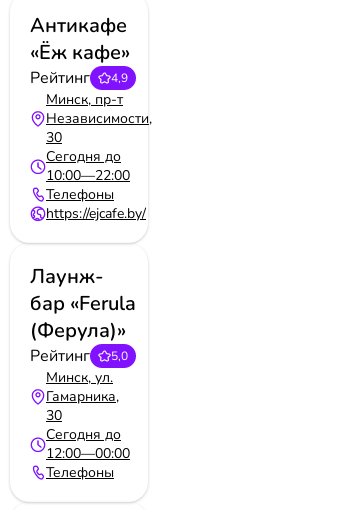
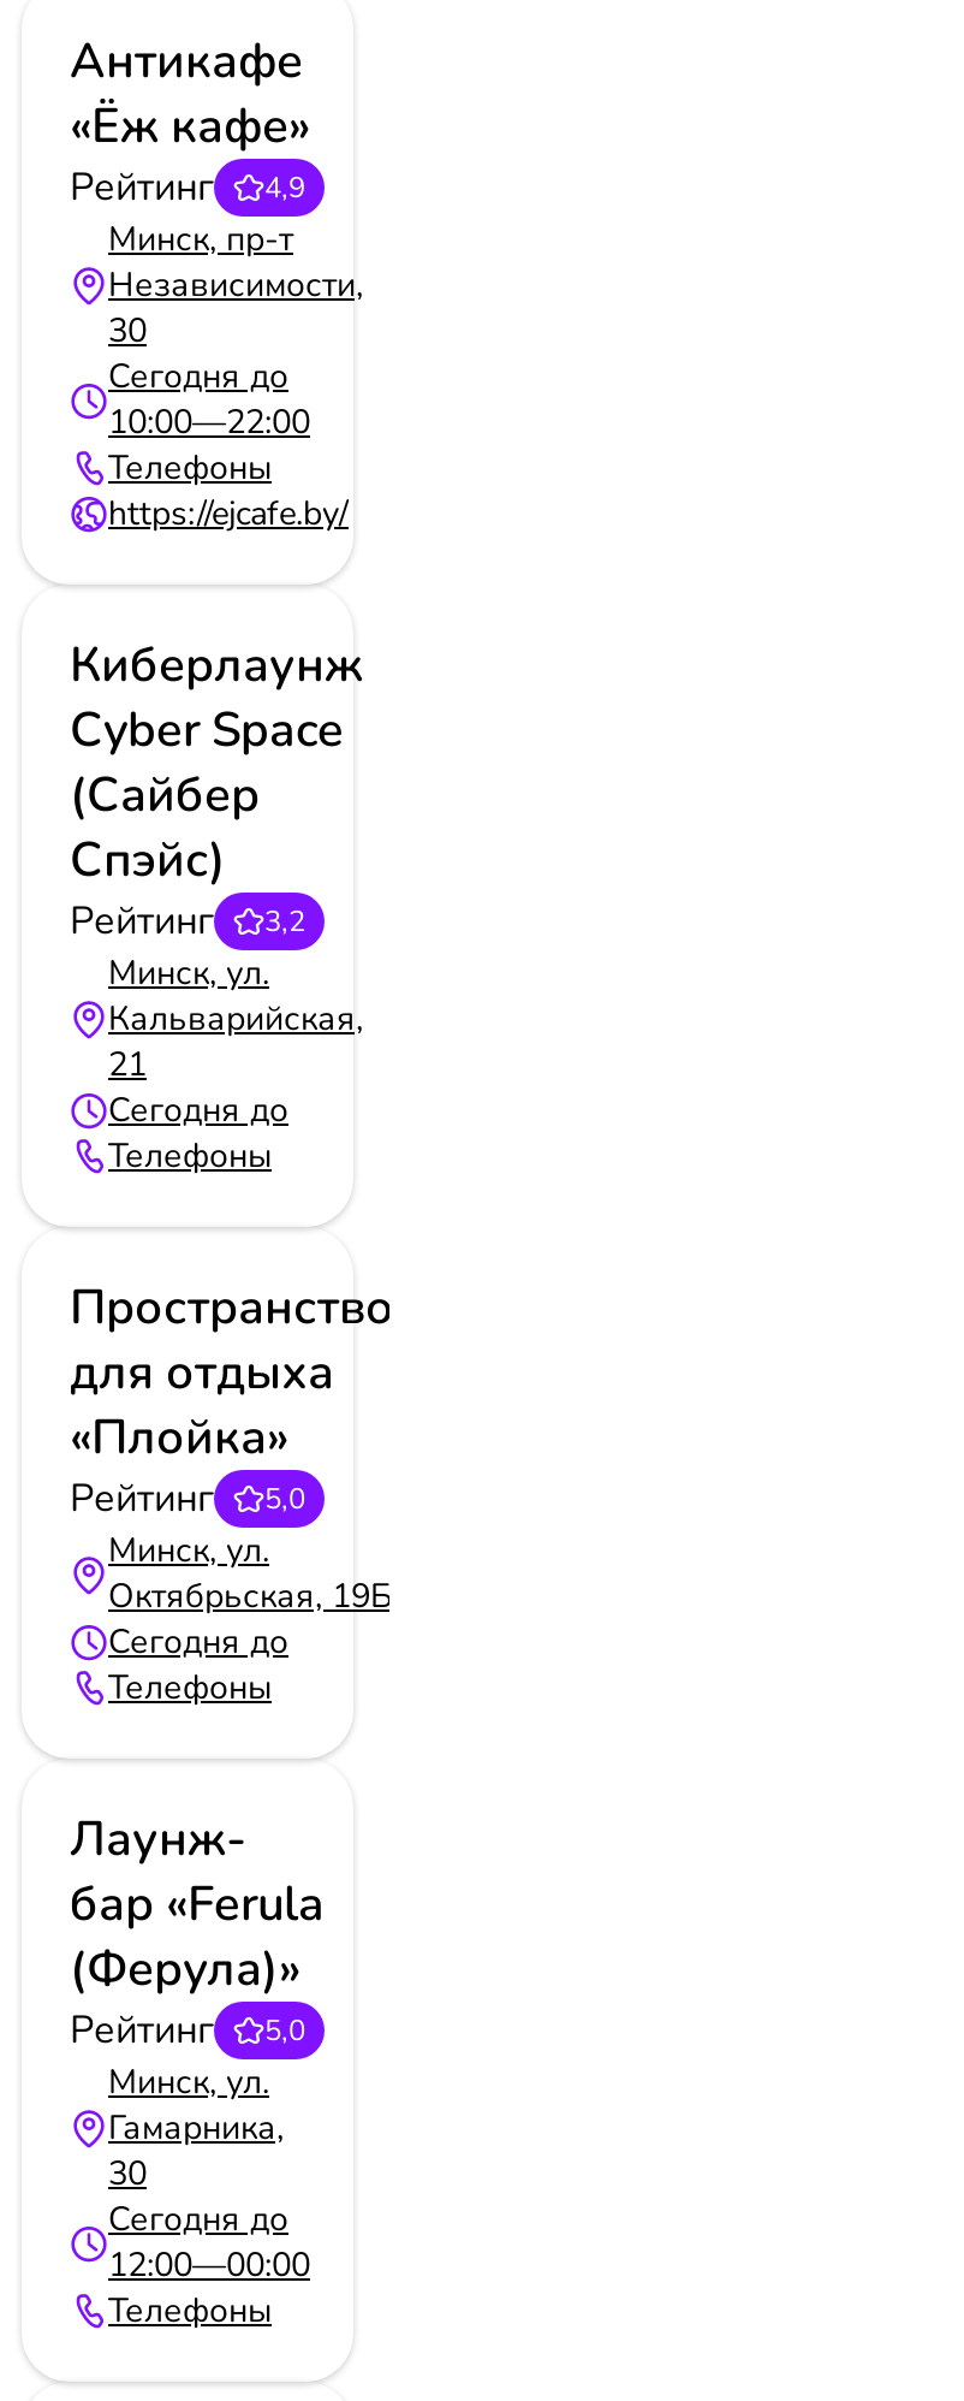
none -> [70,633,394,1711] Киберлаунж | Cyber Space | (Сайбер | Спэйс) | Рейтинг | 3,2 | Минск, ул. | Кальварийская, | 21 | Сегодня до | Телефоны | Пространство | для отдыха | «Плойка» | Рейтинг | 5,0 | Минск, ул. | Октябрьская, 19Б | Сегодня до | Телефоны

